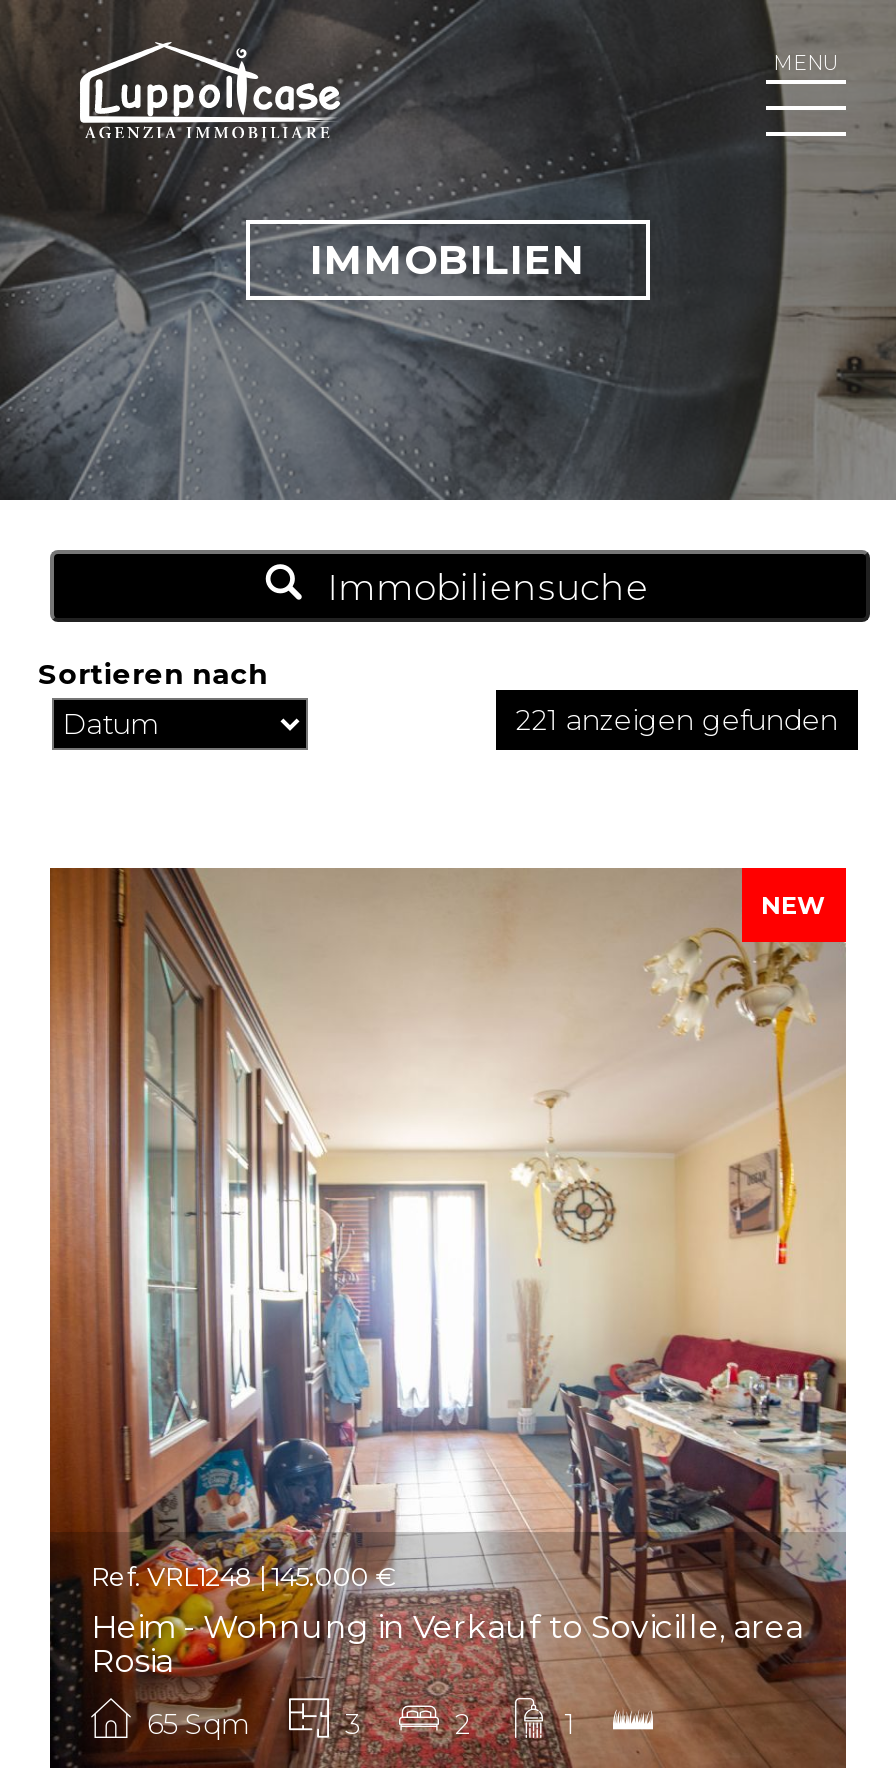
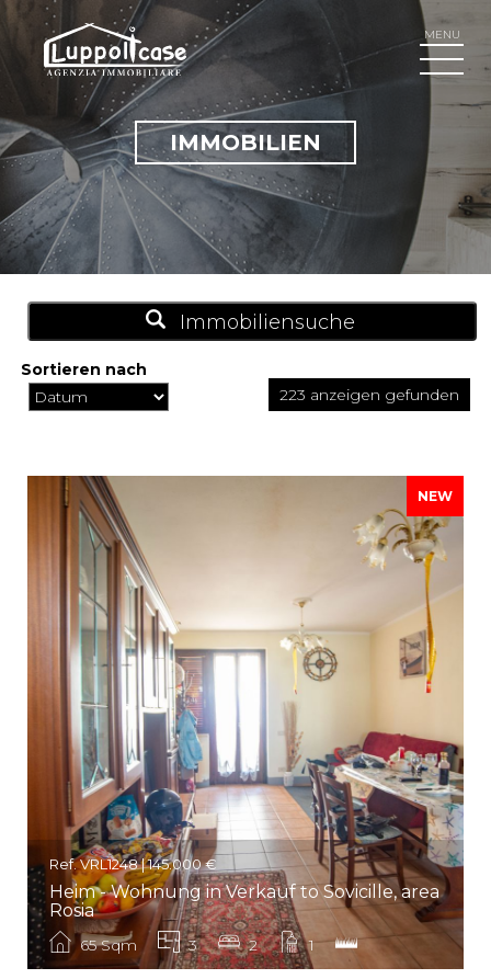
[516,702,838,738] 221 anzeigen gefunden -> [279,385,459,405] 223 anzeigen gefunden

